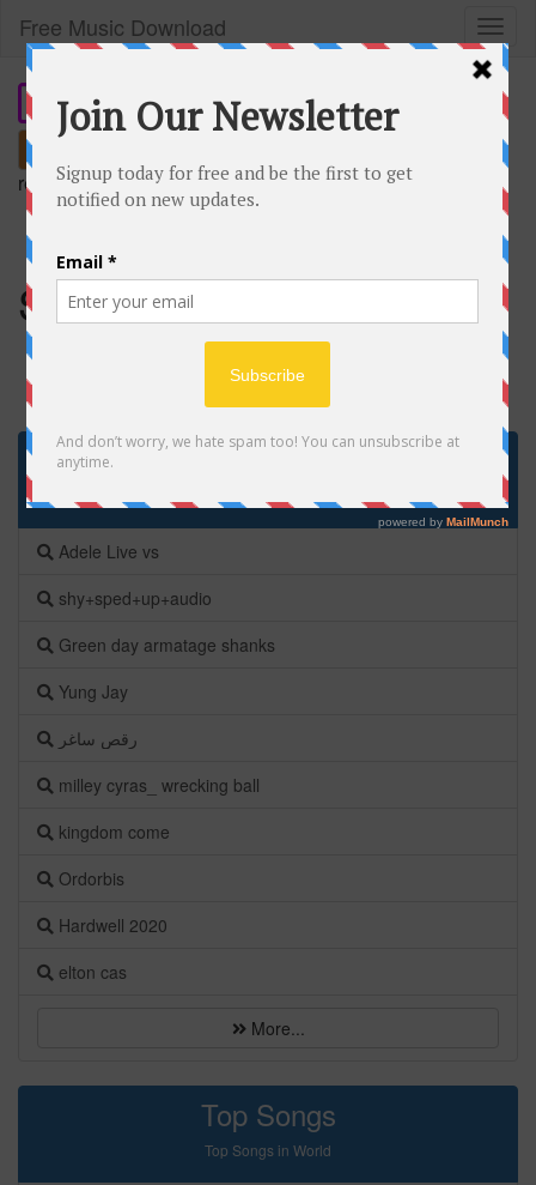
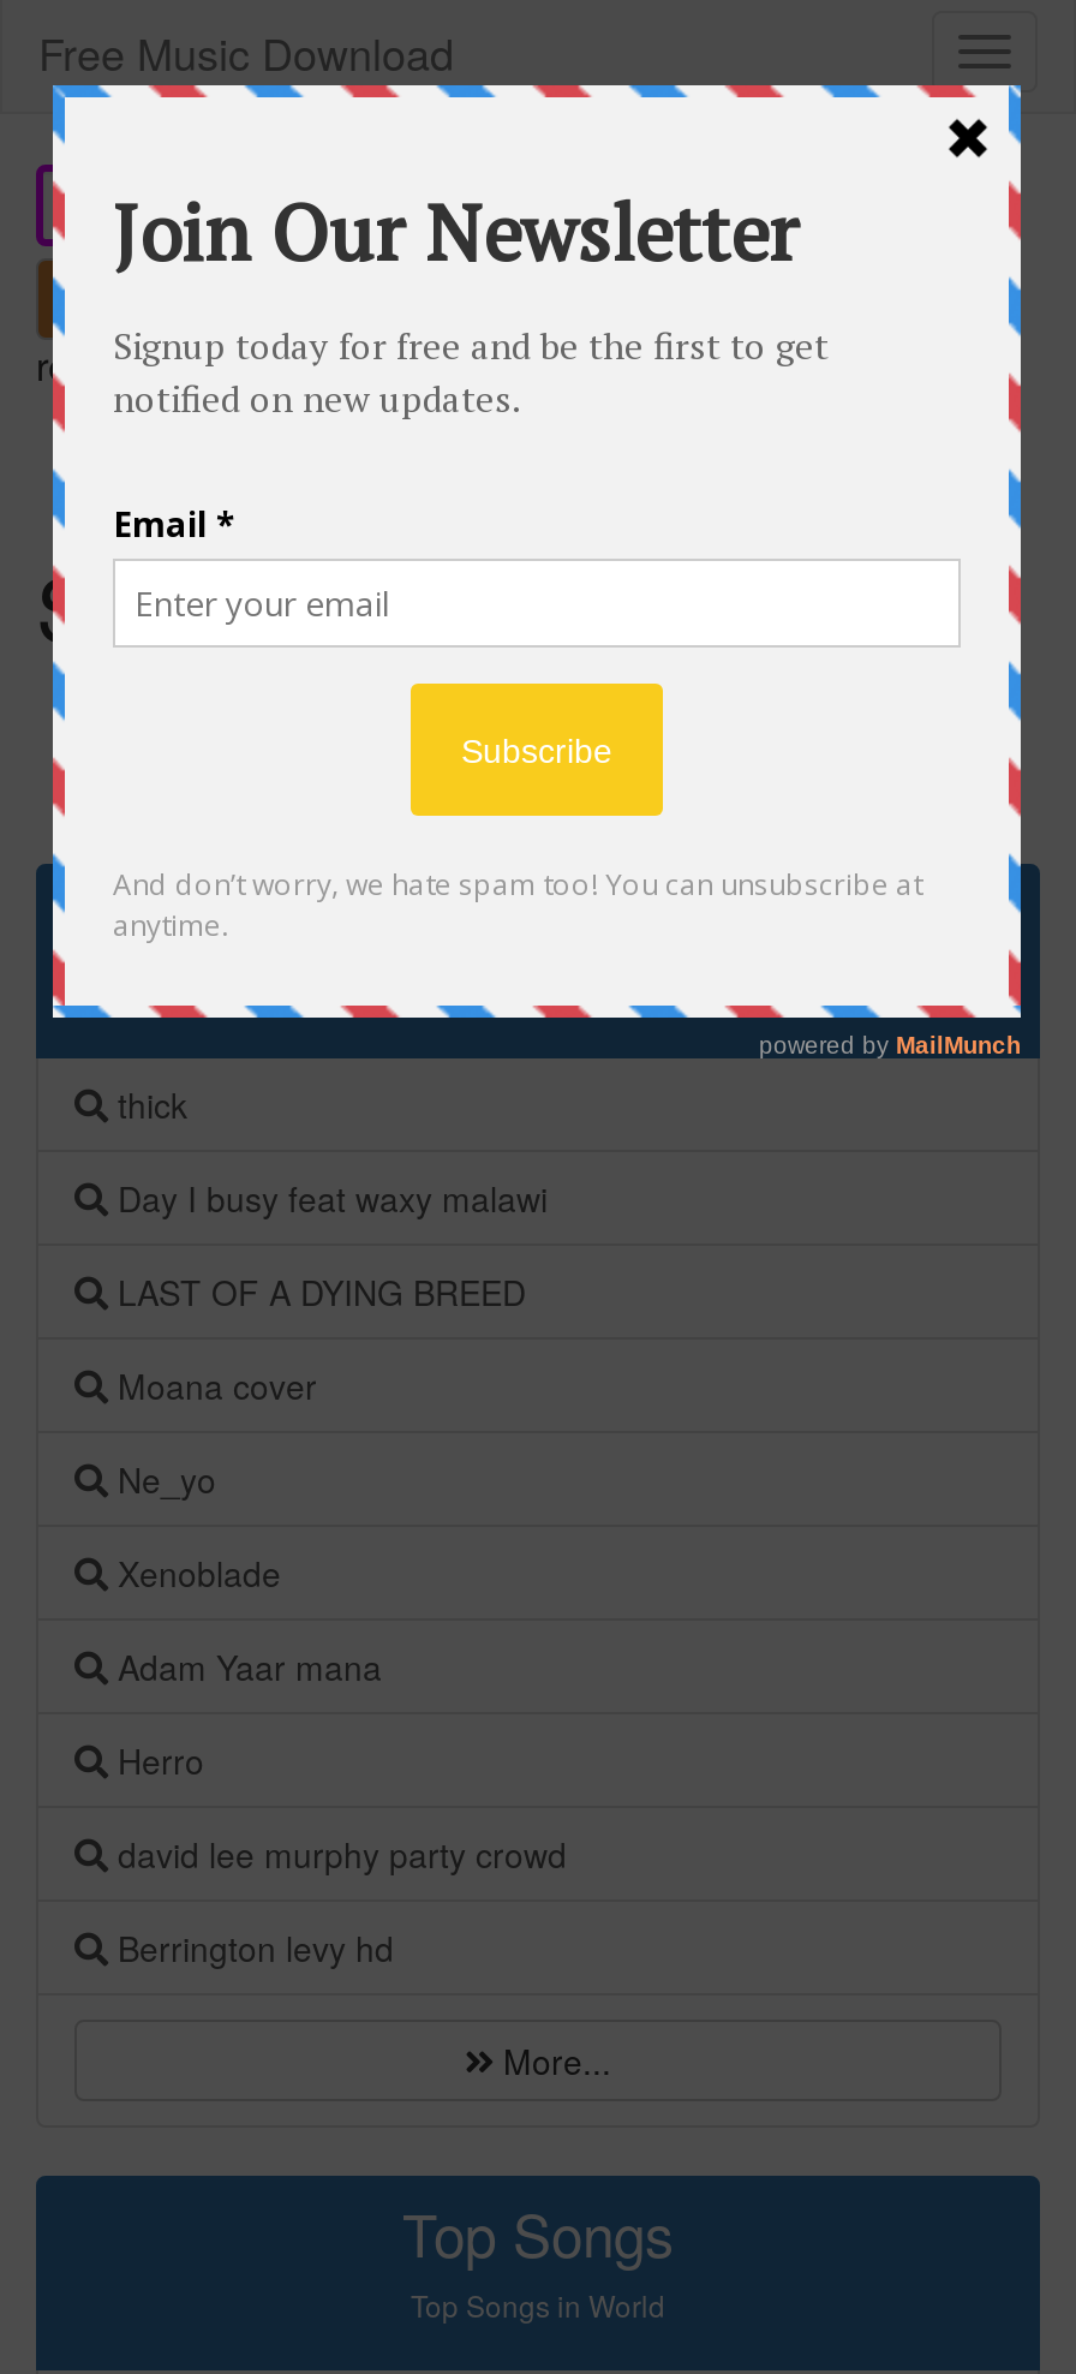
[54,539,159,563] Adele Live vs -> [108,1080,187,1128] thick
[54,586,212,610] shy+sped+up+audio -> [108,1174,548,1222] Day I busy feat waxy malawi
[54,633,275,657] Green day armatage shanks -> [108,1267,526,1316] LAST OF A DYING BREED
[54,679,128,703] Yung Jay -> [108,1361,317,1409] Moana cover
[59,726,138,750] رقص ساغر -> [108,1455,216,1503] Ne_yo
[54,773,260,797] milley cyras_ wrecking ball -> [108,1549,281,1597] Xenoblade
[54,820,170,844] kingdom come -> [108,1642,382,1690] Adam Yaar mana
[54,866,124,890] Ordorbis -> [108,1736,204,1784] Herro
[54,913,167,937] Hardwell 2020 -> [108,1830,567,1878] david lee murphy party crowd
[54,960,127,984] elton cas -> [108,1923,394,1972] Berrington levy hd

